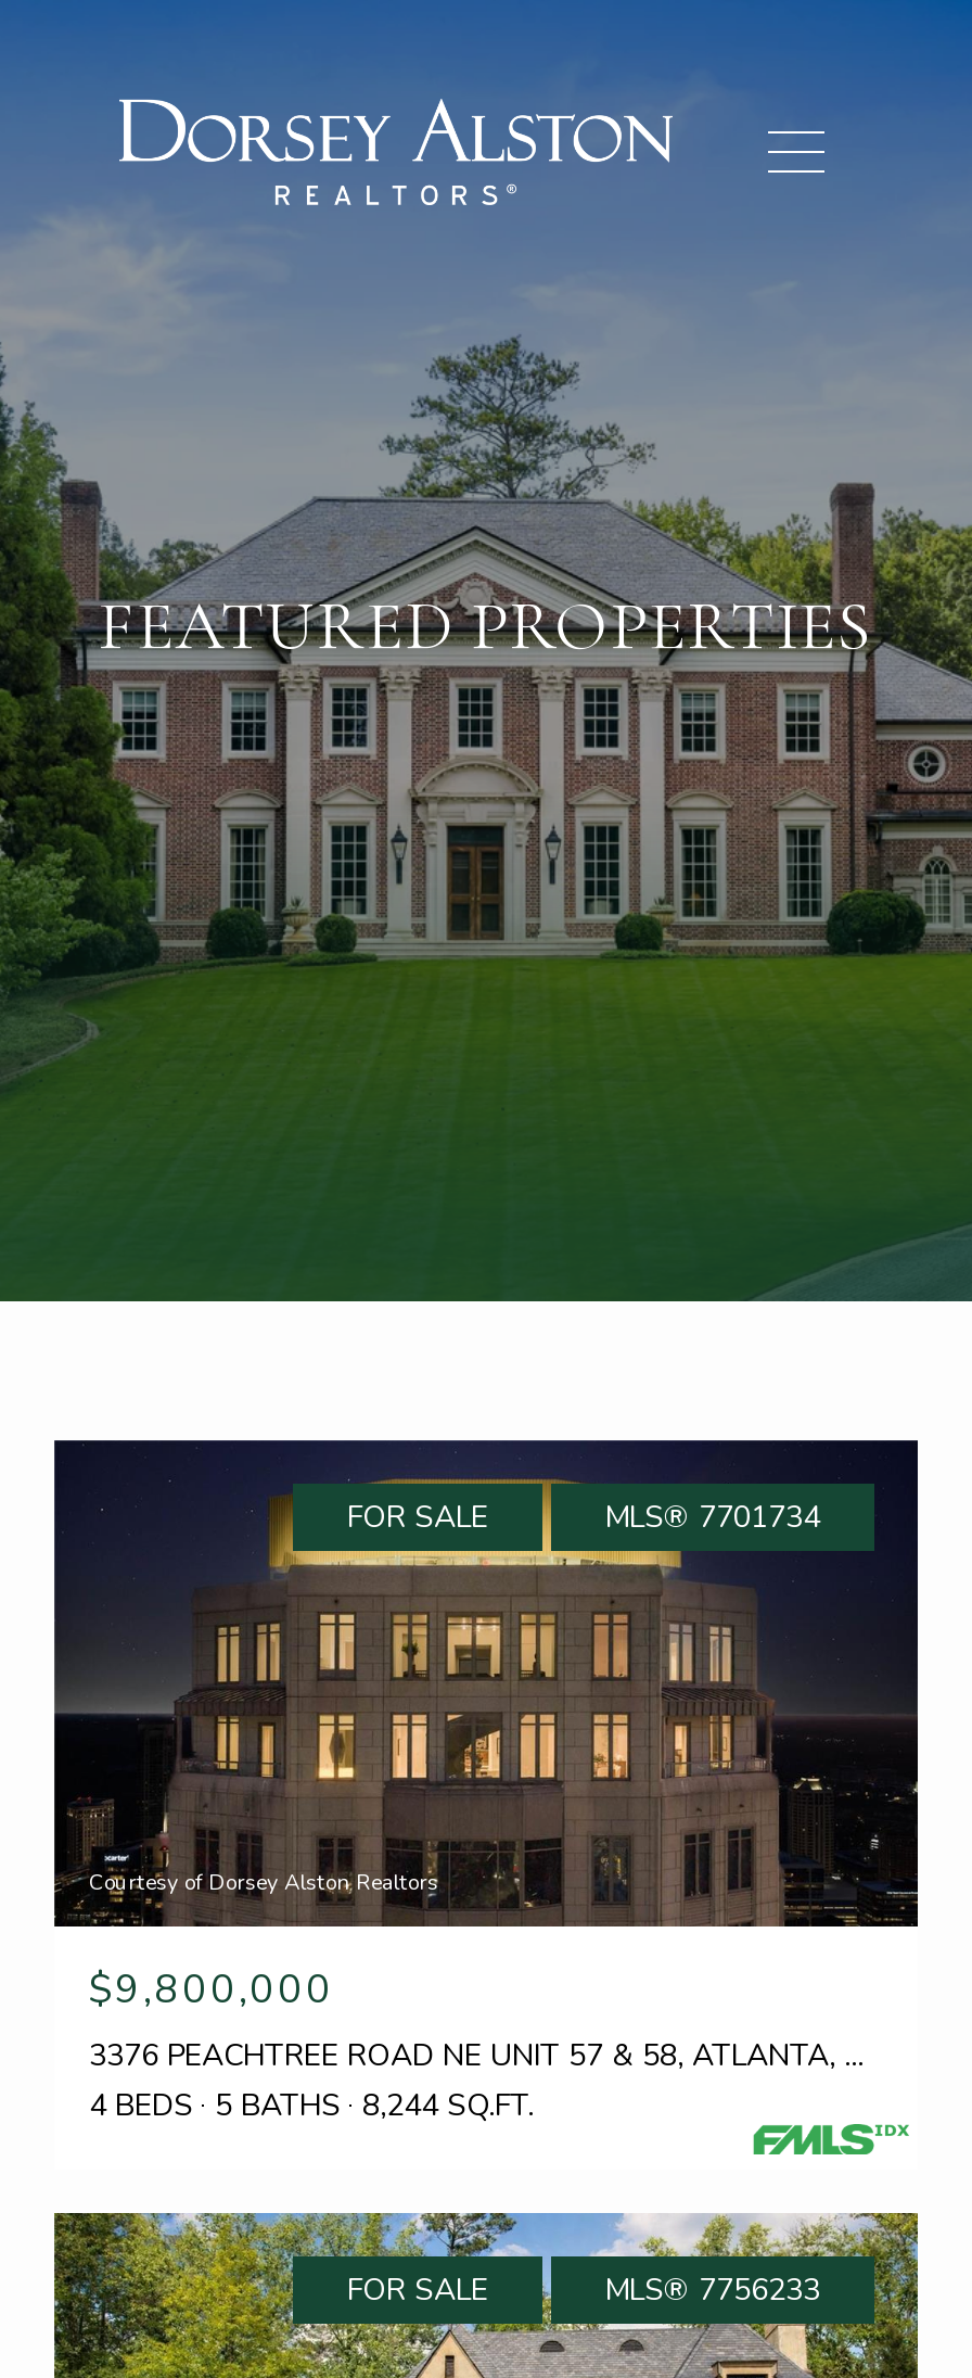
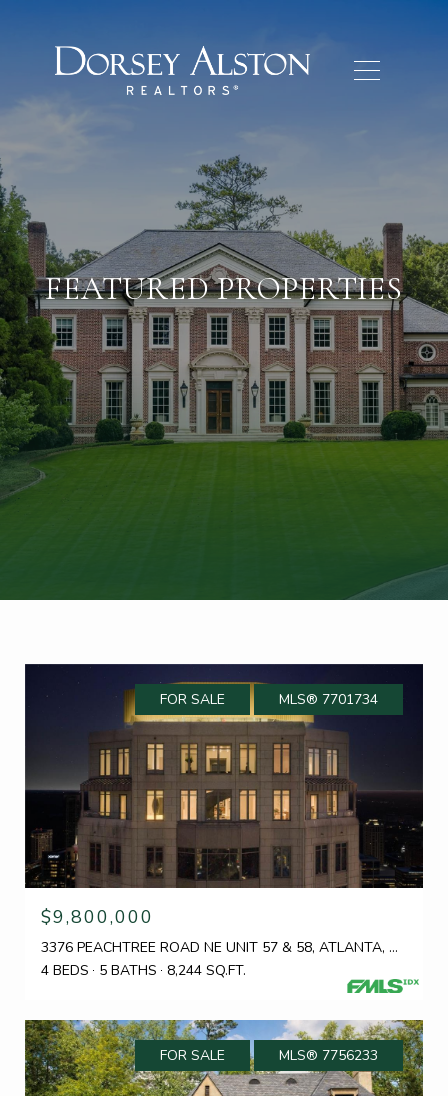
[89,1868,438,1898] Courtesy of Dorsey Alston Realtors -> none

